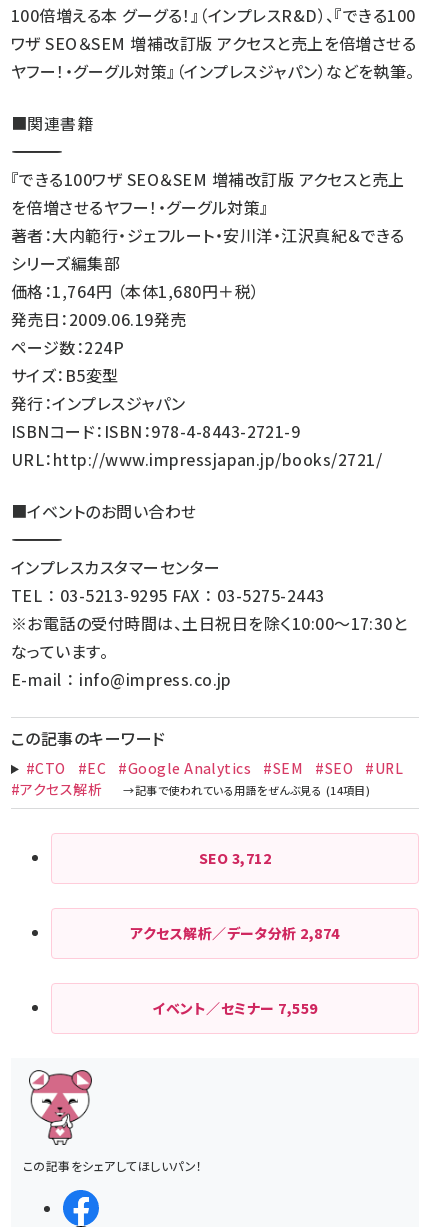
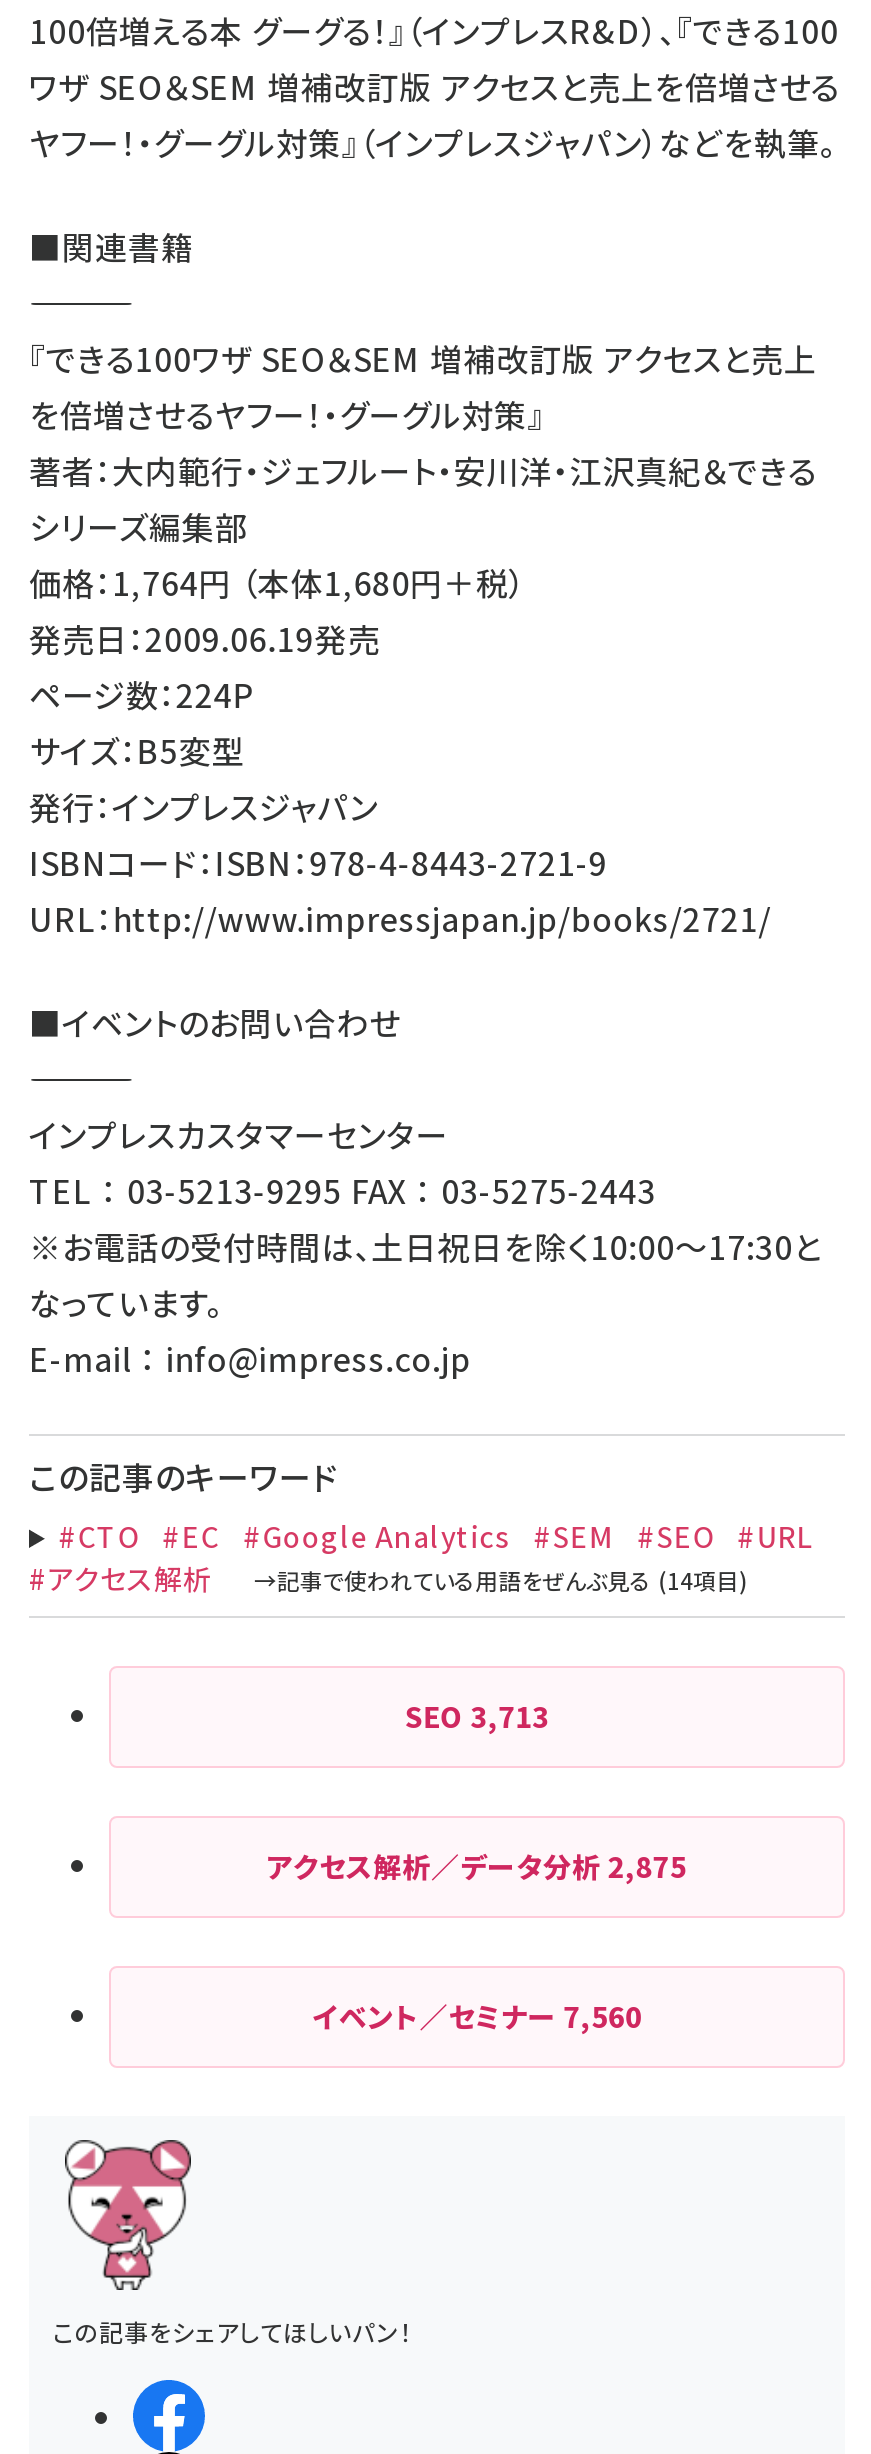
[199,848,271,868] SEO 3,712 -> [405,1696,549,1736] SEO 3,713
[130,923,340,943] アクセス解析／データ分析2,874 -> [267,1846,687,1886] アクセス解析／データ分析2,875
[152,998,318,1018] イベント／セミナー7,559 -> [312,1996,642,2036] イベント／セミナー7,560

